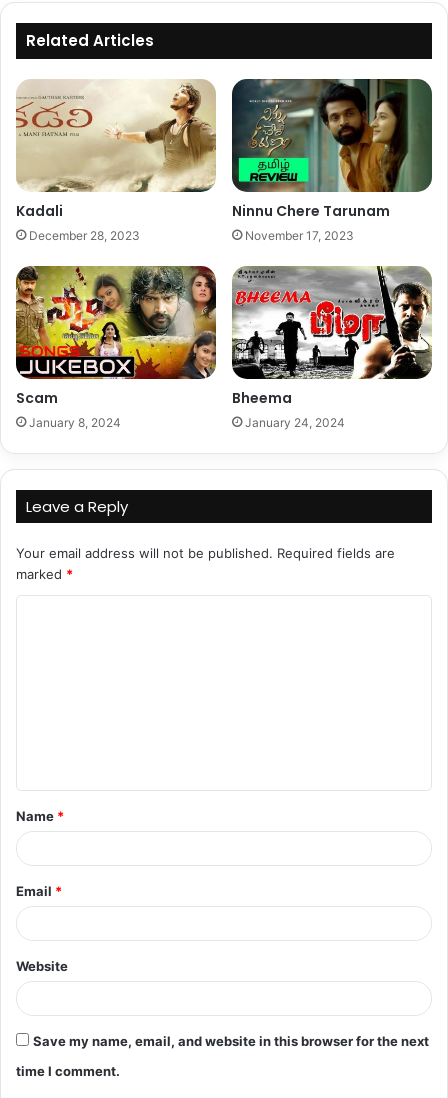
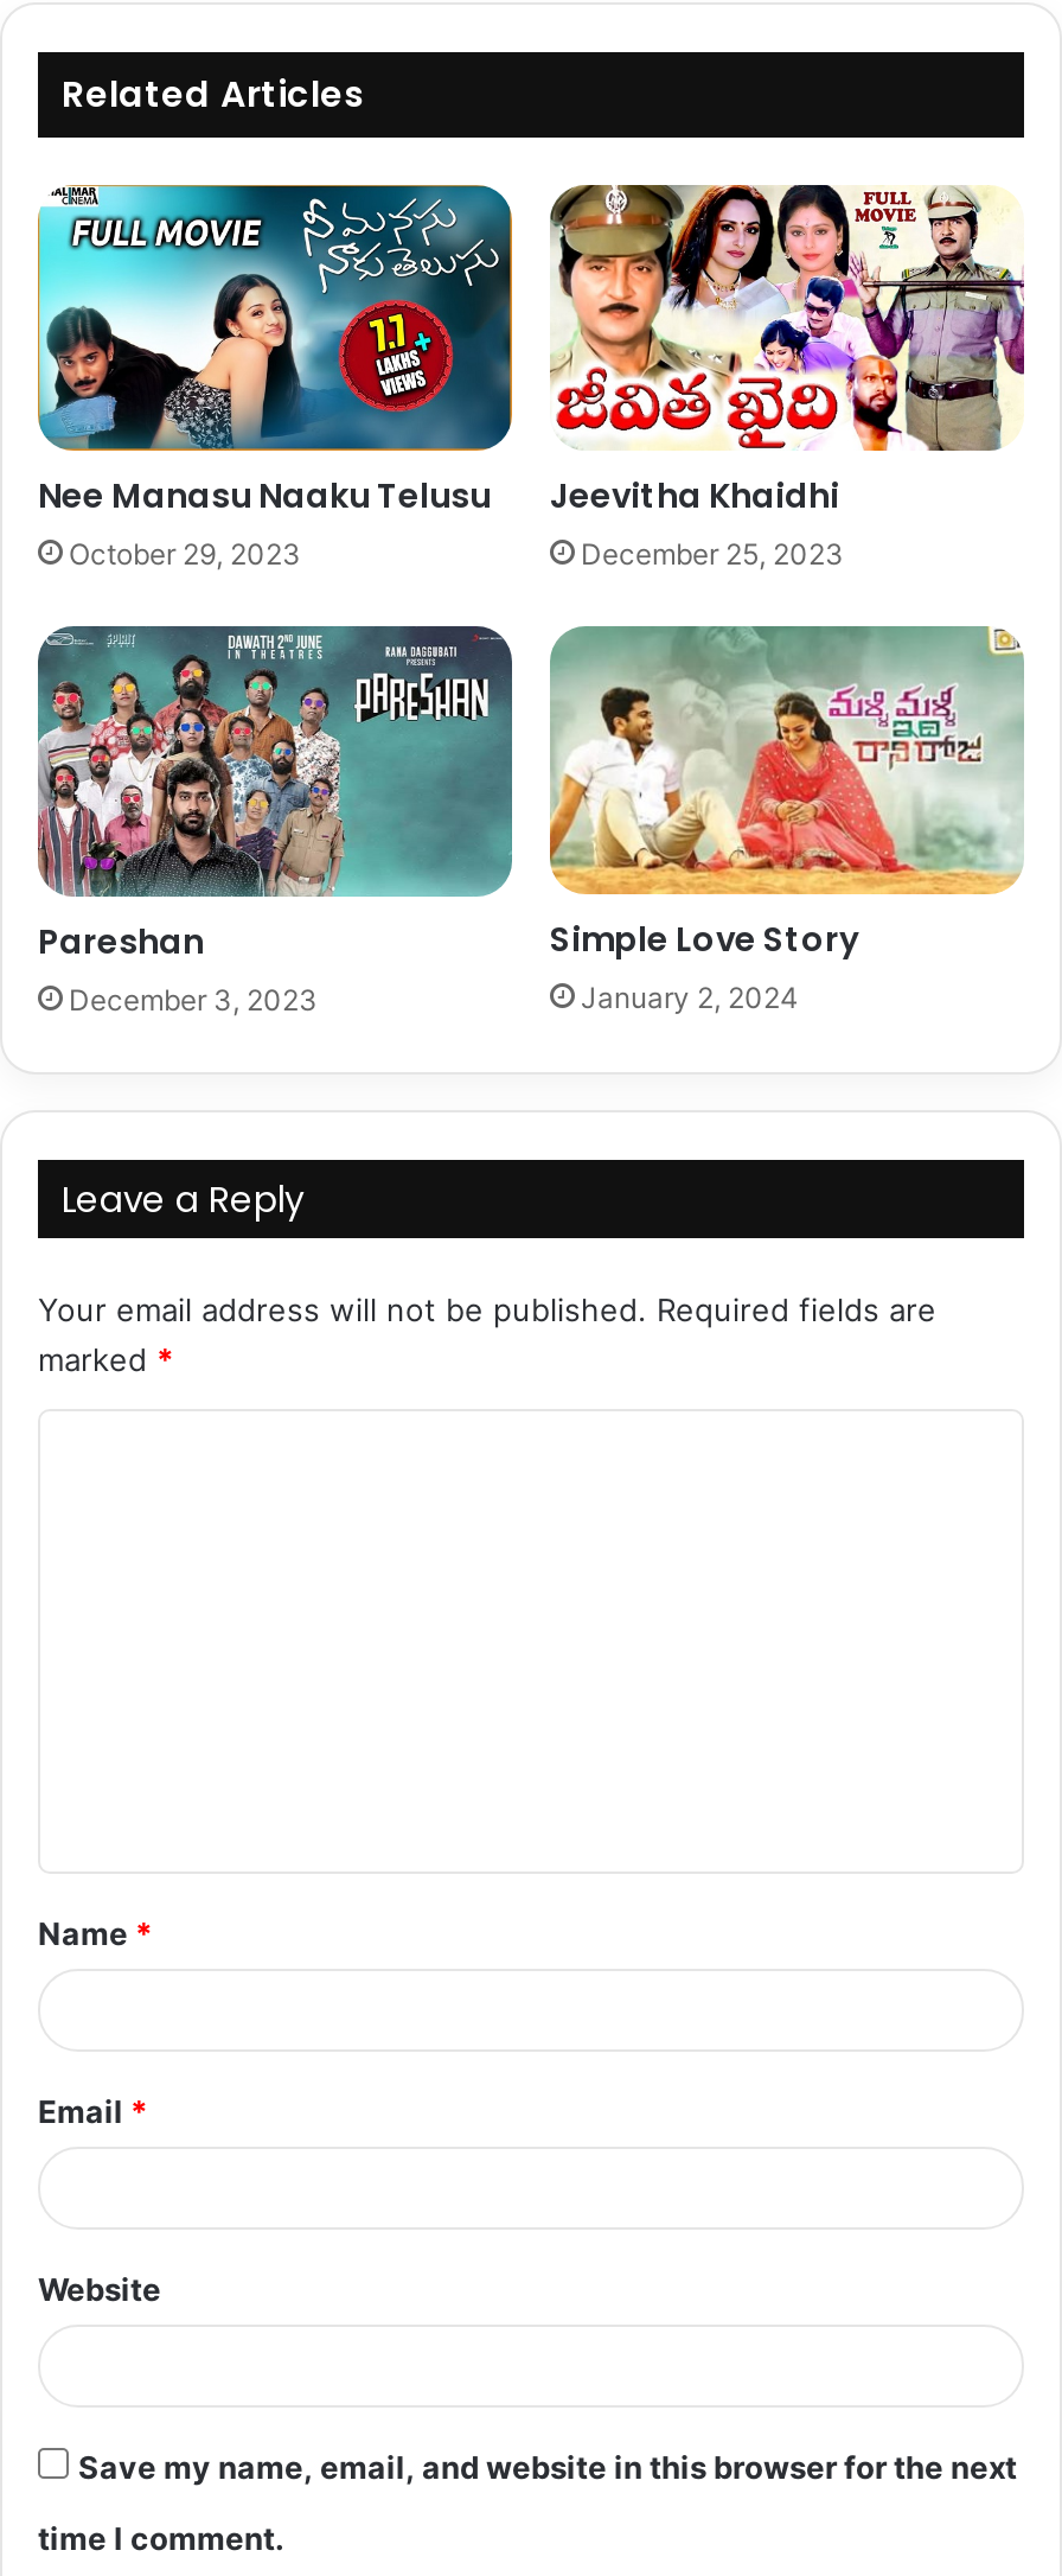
[16,79,216,243] [image] | Kadali | December 28, 2023 -> [38,183,512,572] [image] | Nee Manasu Naaku Telusu | October 29, 2023
[231,78,433,243] [image] | Ninnu Chere Tarunam | November 17, 2023 -> [550,183,1026,572] [image] | Jeevitha Khaidhi | December 25, 2023
[15,265,217,430] [image] | Scam | January 8, 2024 -> [36,624,514,1016] [image] | Pareshan | December 3, 2023
[231,265,432,430] [image] | Bheema | January 24, 2024 -> [548,624,1024,1015] [image] | Simple Love Story | January 2, 2024

